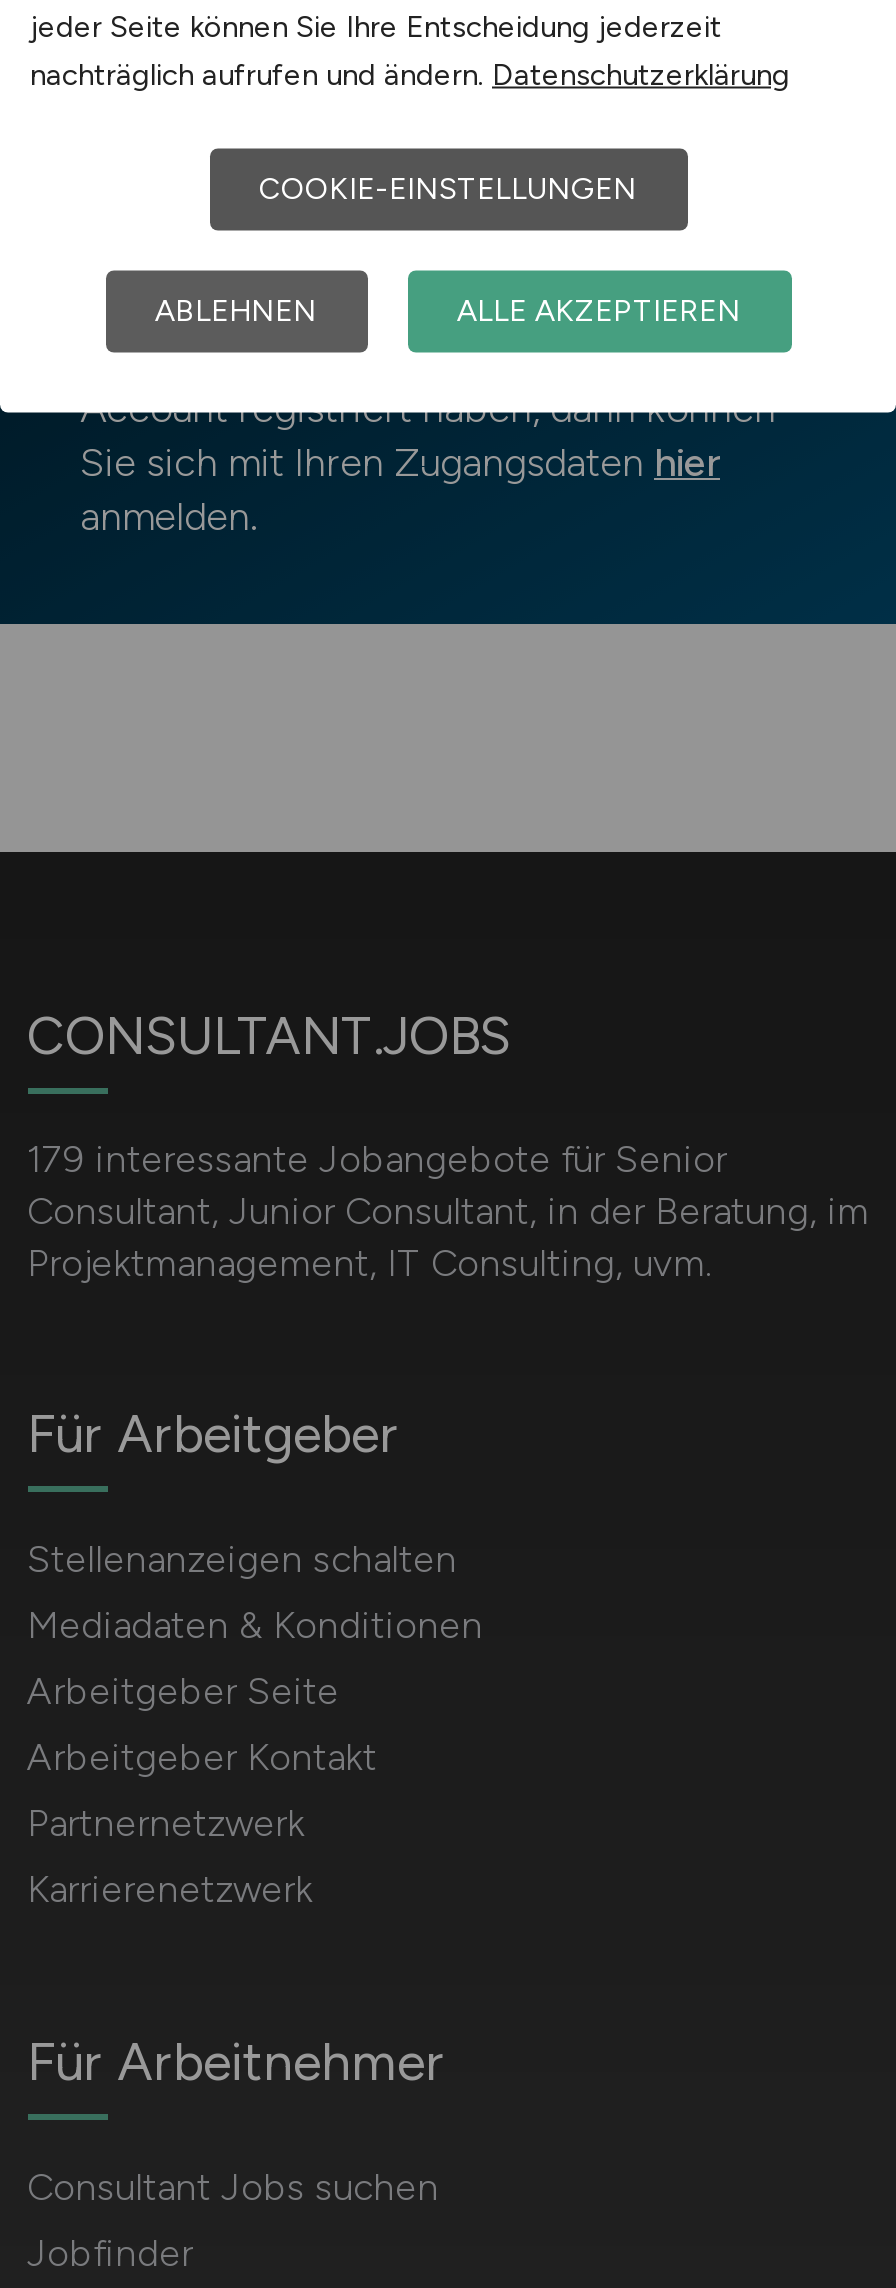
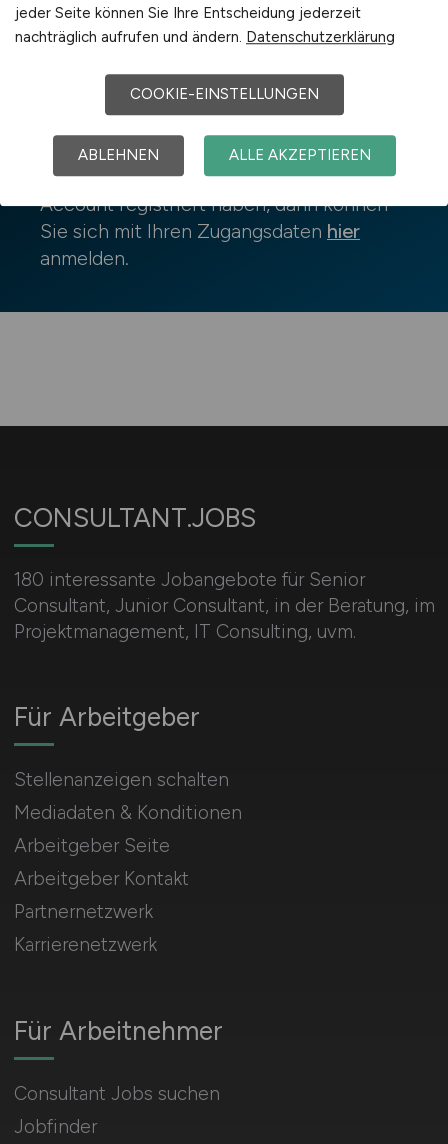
[27,1136,727,1182] 179 interessante Jobangebote für Senior -> [13,568,364,591] 180 interessante Jobangebote für Senior

